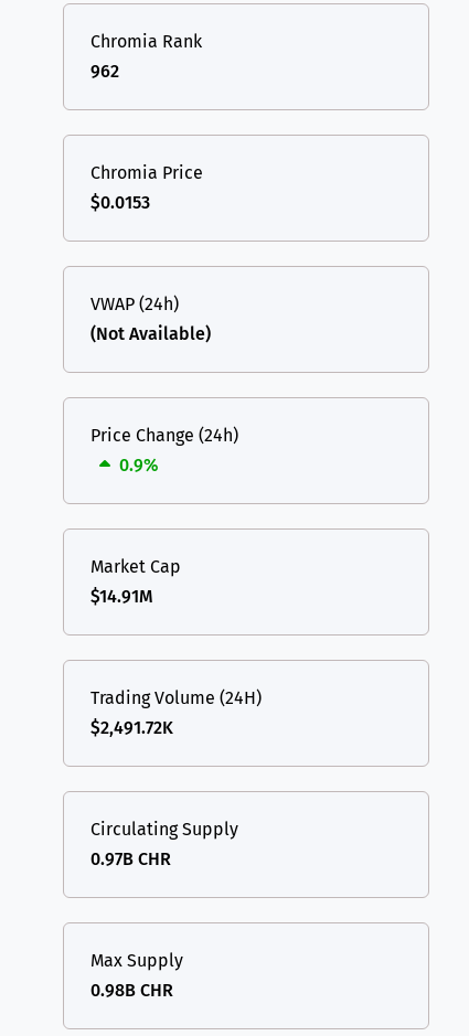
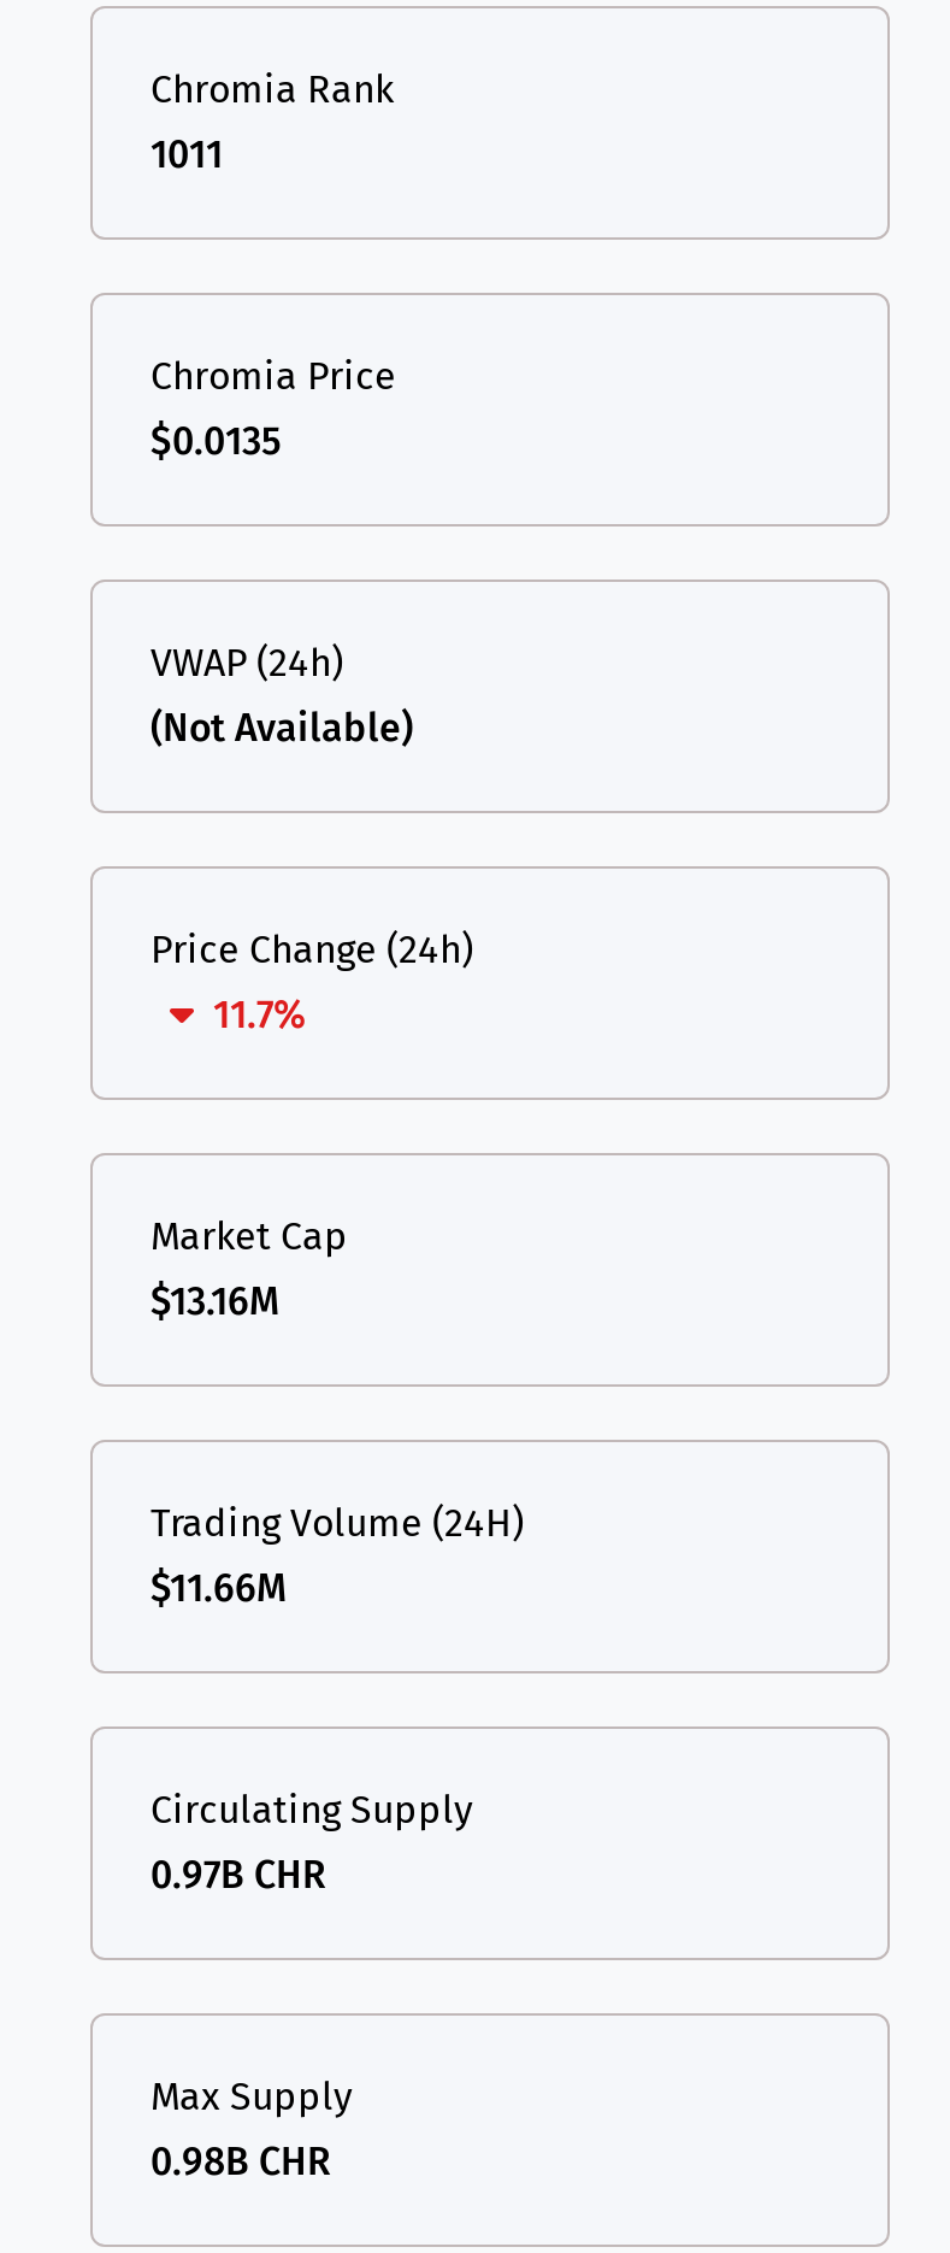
[90,60,119,81] 962 -> [151,130,223,176] 1011
[90,192,150,212] $0.0153 -> [151,417,281,463] $0.0135
[119,454,159,475] 0.9% -> [213,991,307,1036] 11.7%
[90,585,153,606] $14.91M -> [151,1277,281,1323] $13.16M
[90,717,173,738] $2,491.72K -> [151,1564,288,1610] $11.66M

